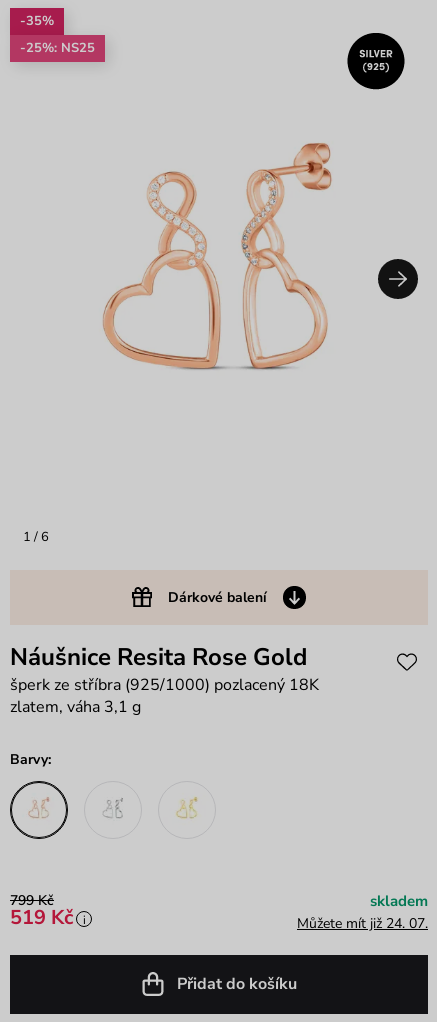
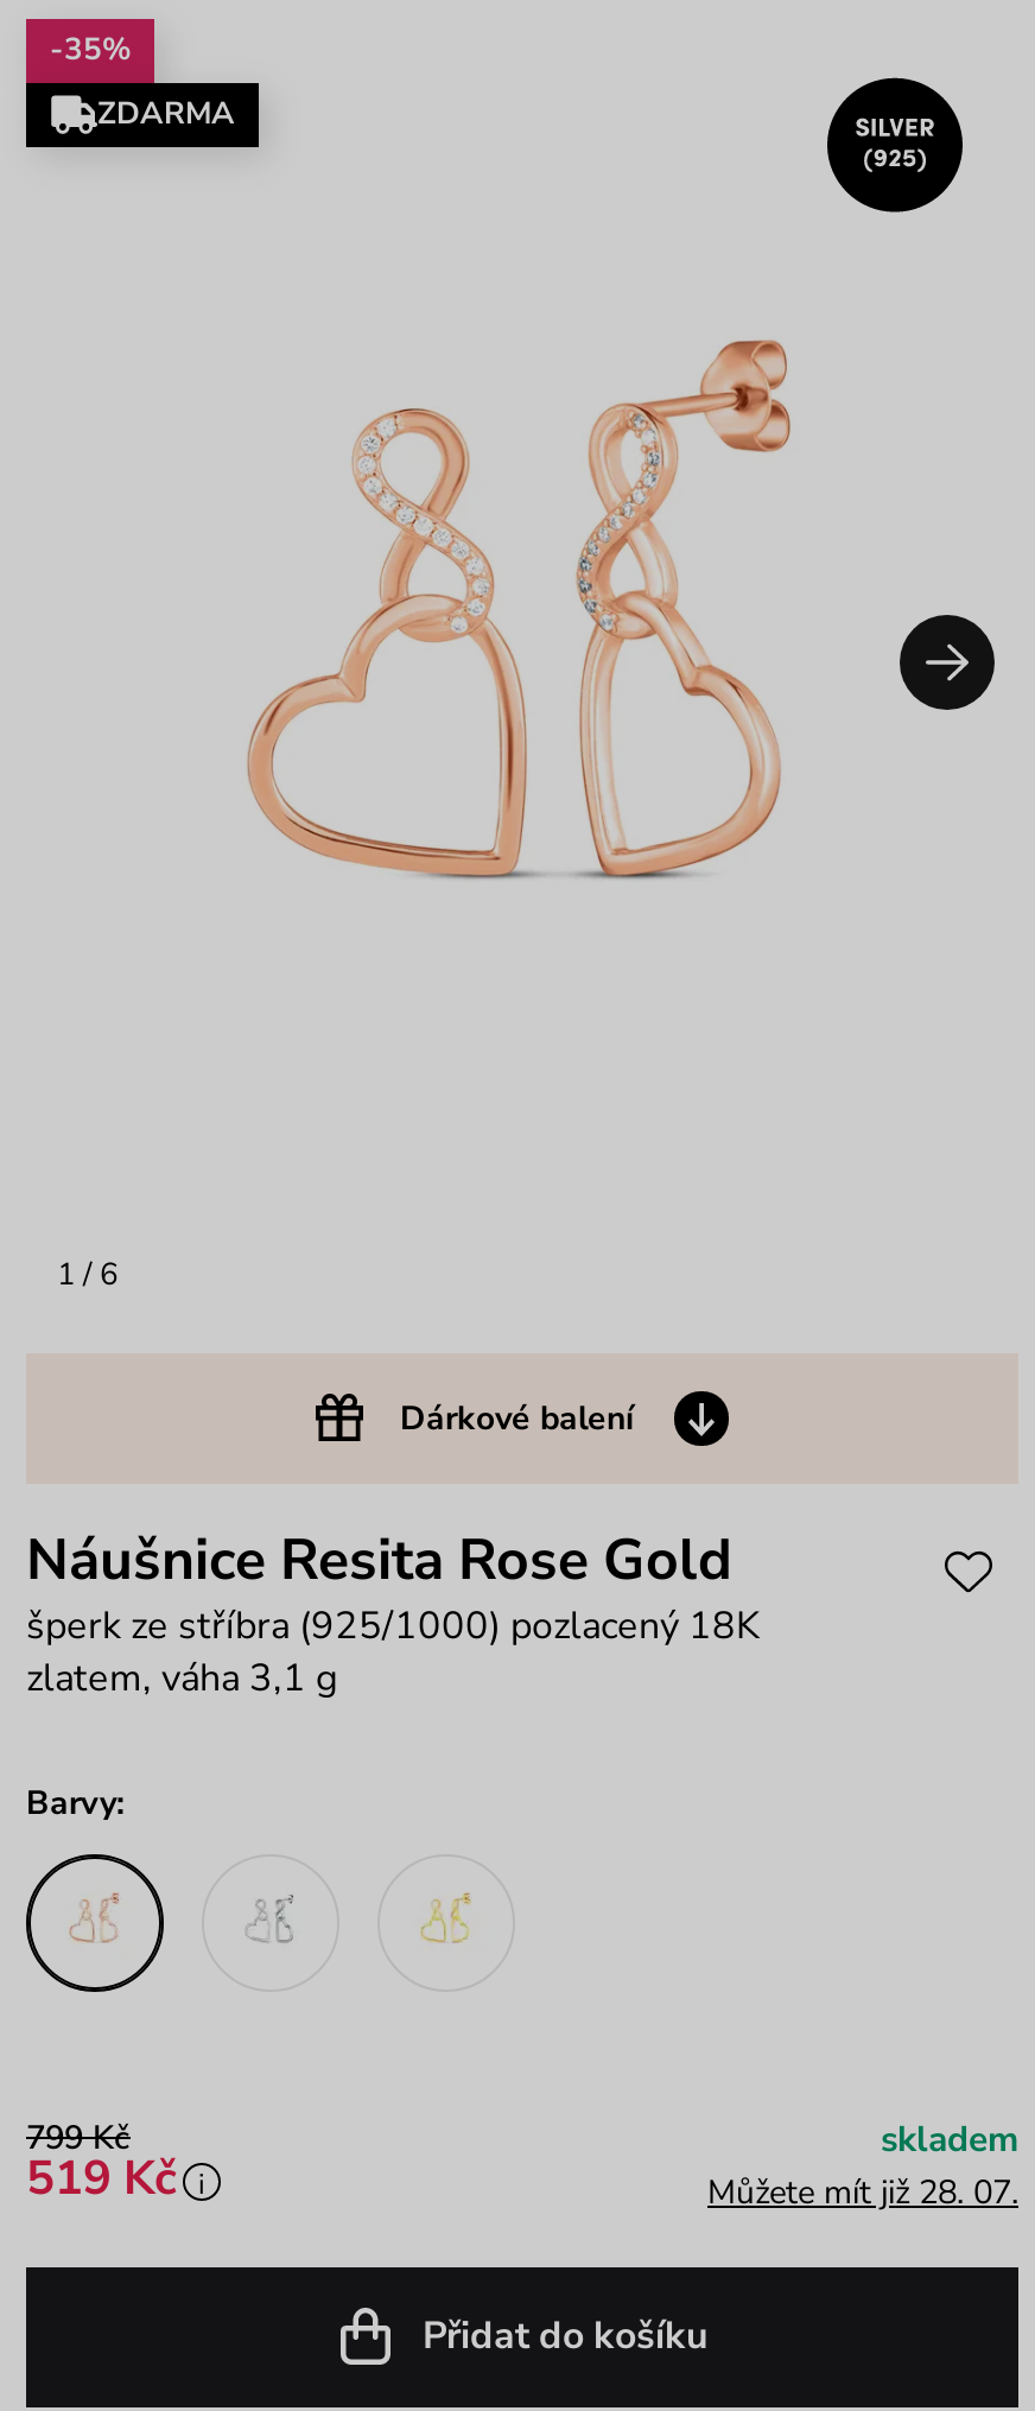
[20,39,95,57] -25%: NS25 -> [97,92,235,135] ZDARMA
[297,914,428,933] Můžete mít již 24. 07. -> [707,2169,1018,2214] Můžete mít již 28. 07.

